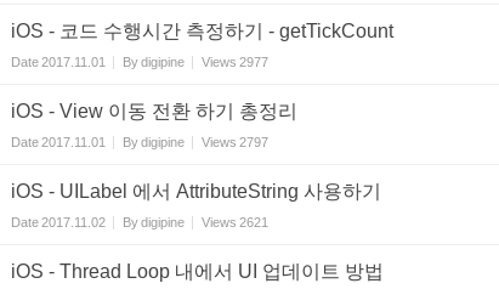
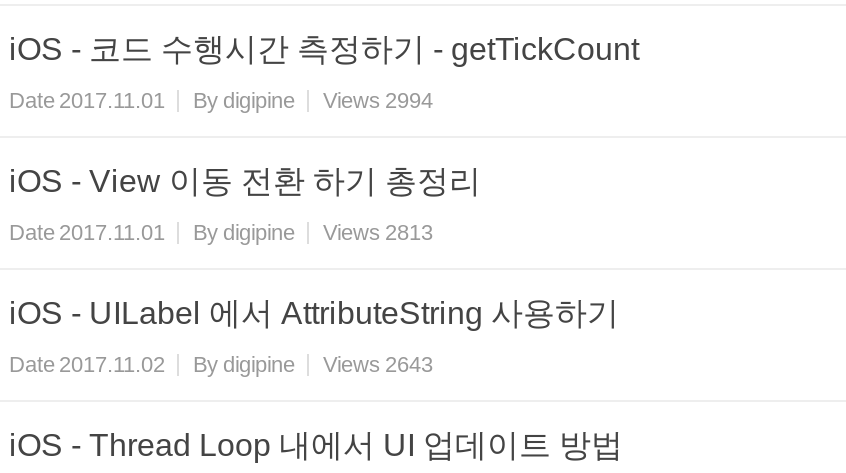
[11,55,268,69] Date 2017.11.01 By digipine Views 2977 -> [9,88,433,112] Date 2017.11.01 By digipine Views 2994
[11,135,268,149] Date 2017.11.01 By digipine Views 2797 -> [9,220,433,244] Date 2017.11.01 By digipine Views 2813
[11,215,268,229] Date 2017.11.02 By digipine Views 2621 -> [9,352,433,376] Date 2017.11.02 By digipine Views 2643

